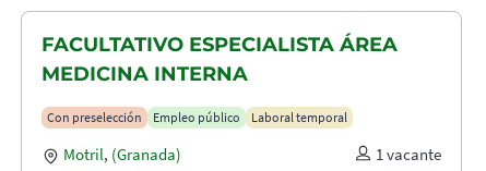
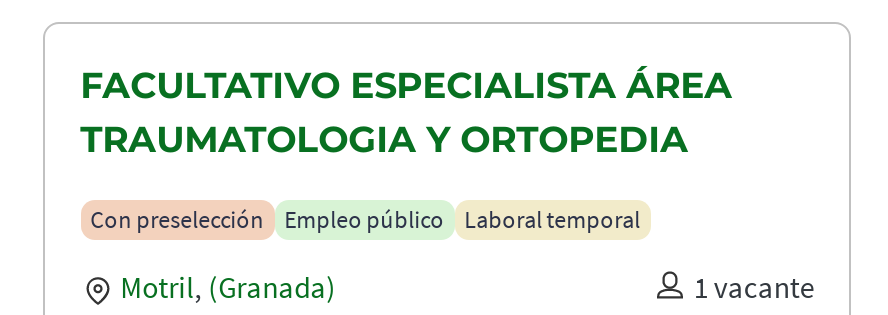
[41,62,247,86] MEDICINA INTERNA -> [80,117,688,161] TRAUMATOLOGIA Y ORTOPEDIA

